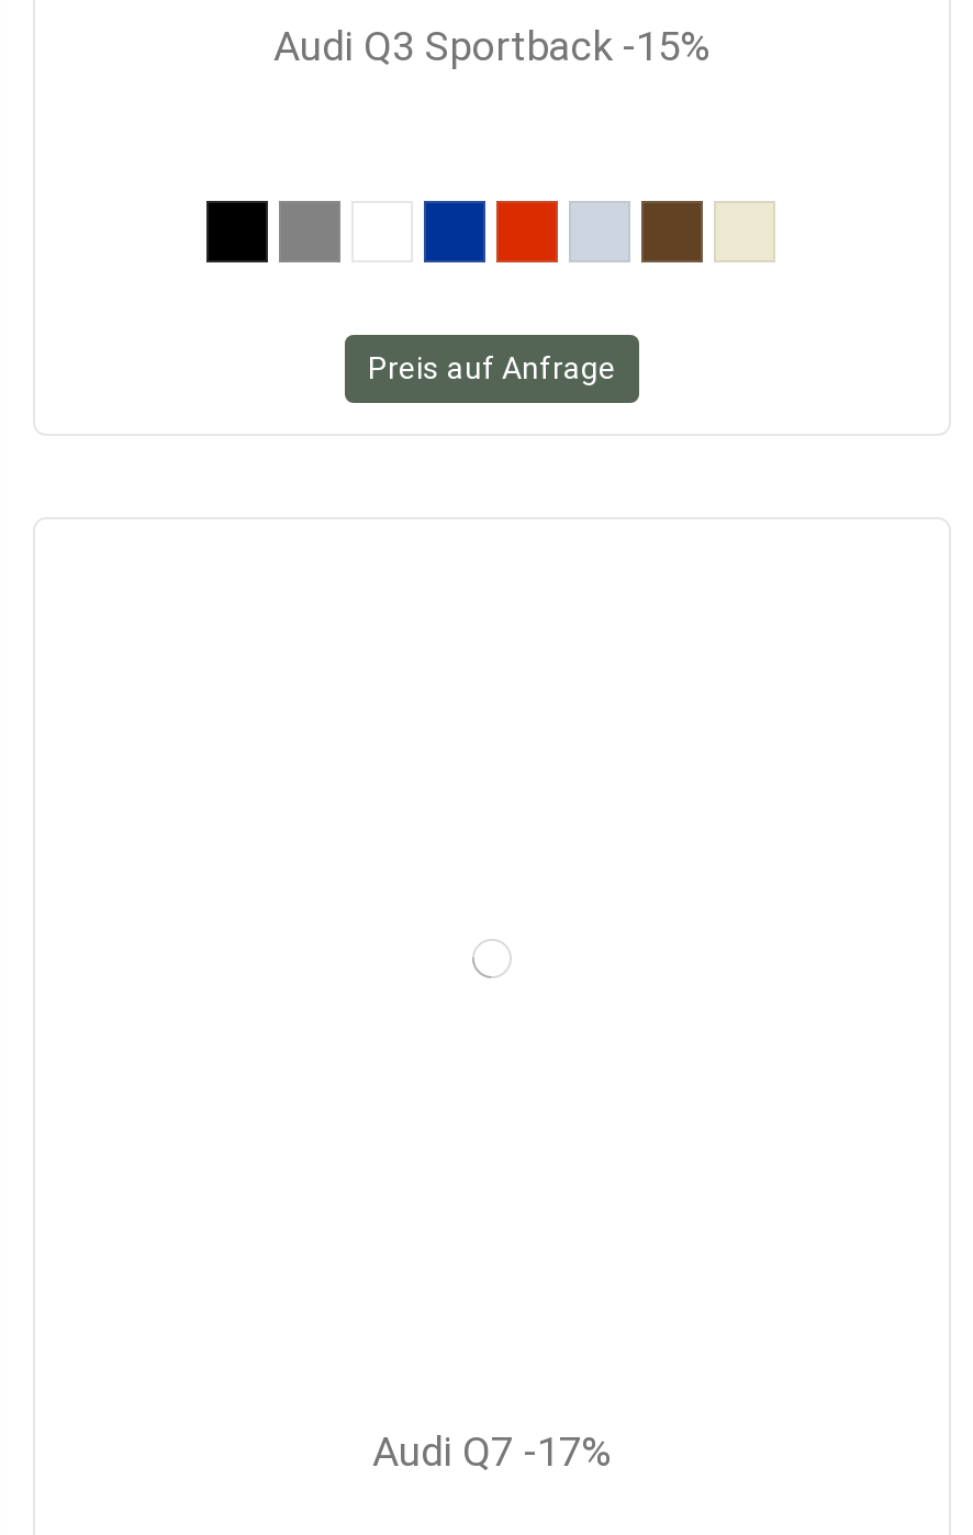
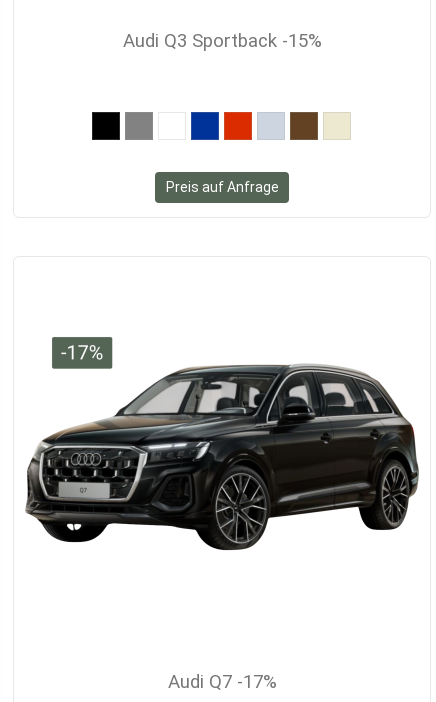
none -> [25,336,420,551] [image]

